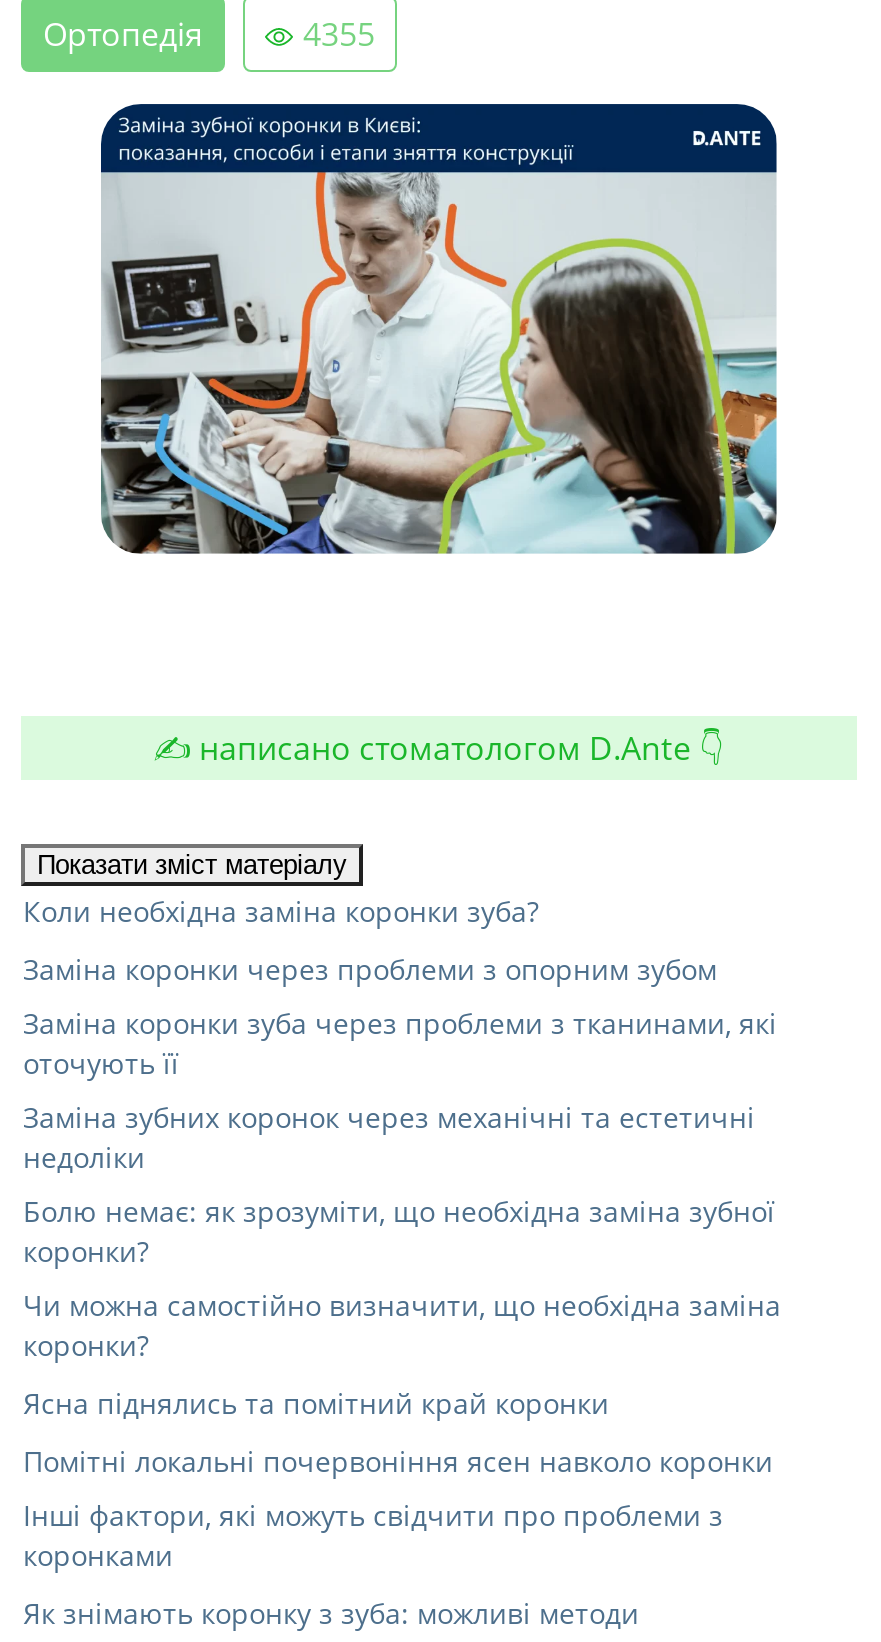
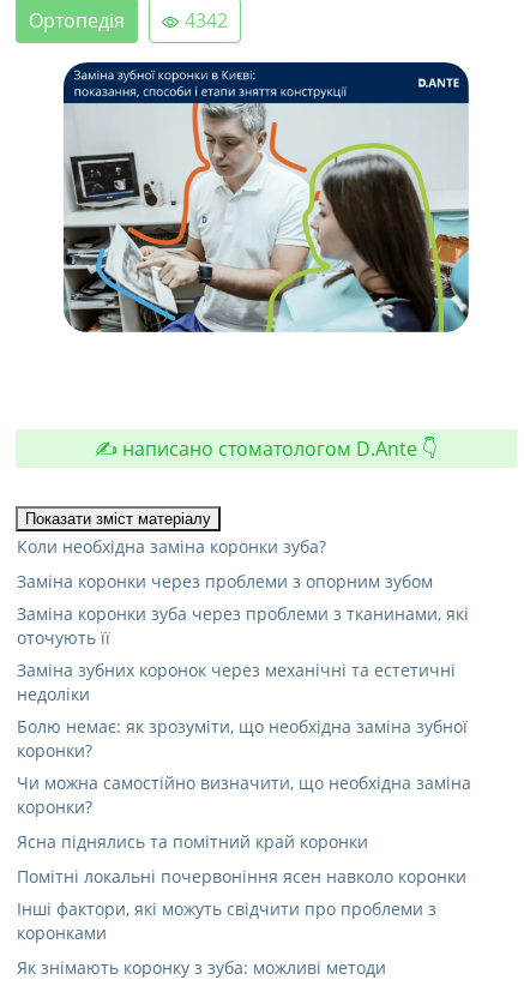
[303,12,375,56] 4355 -> [185,7,228,34] 4342

